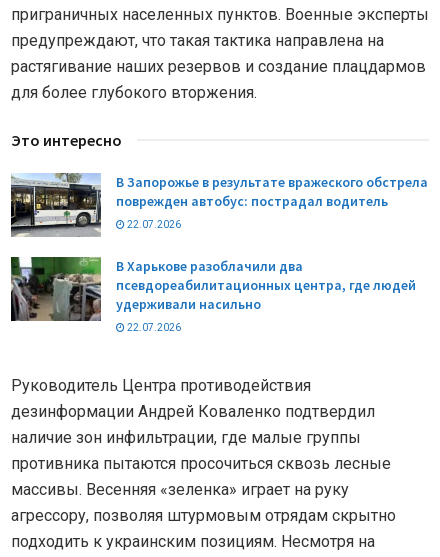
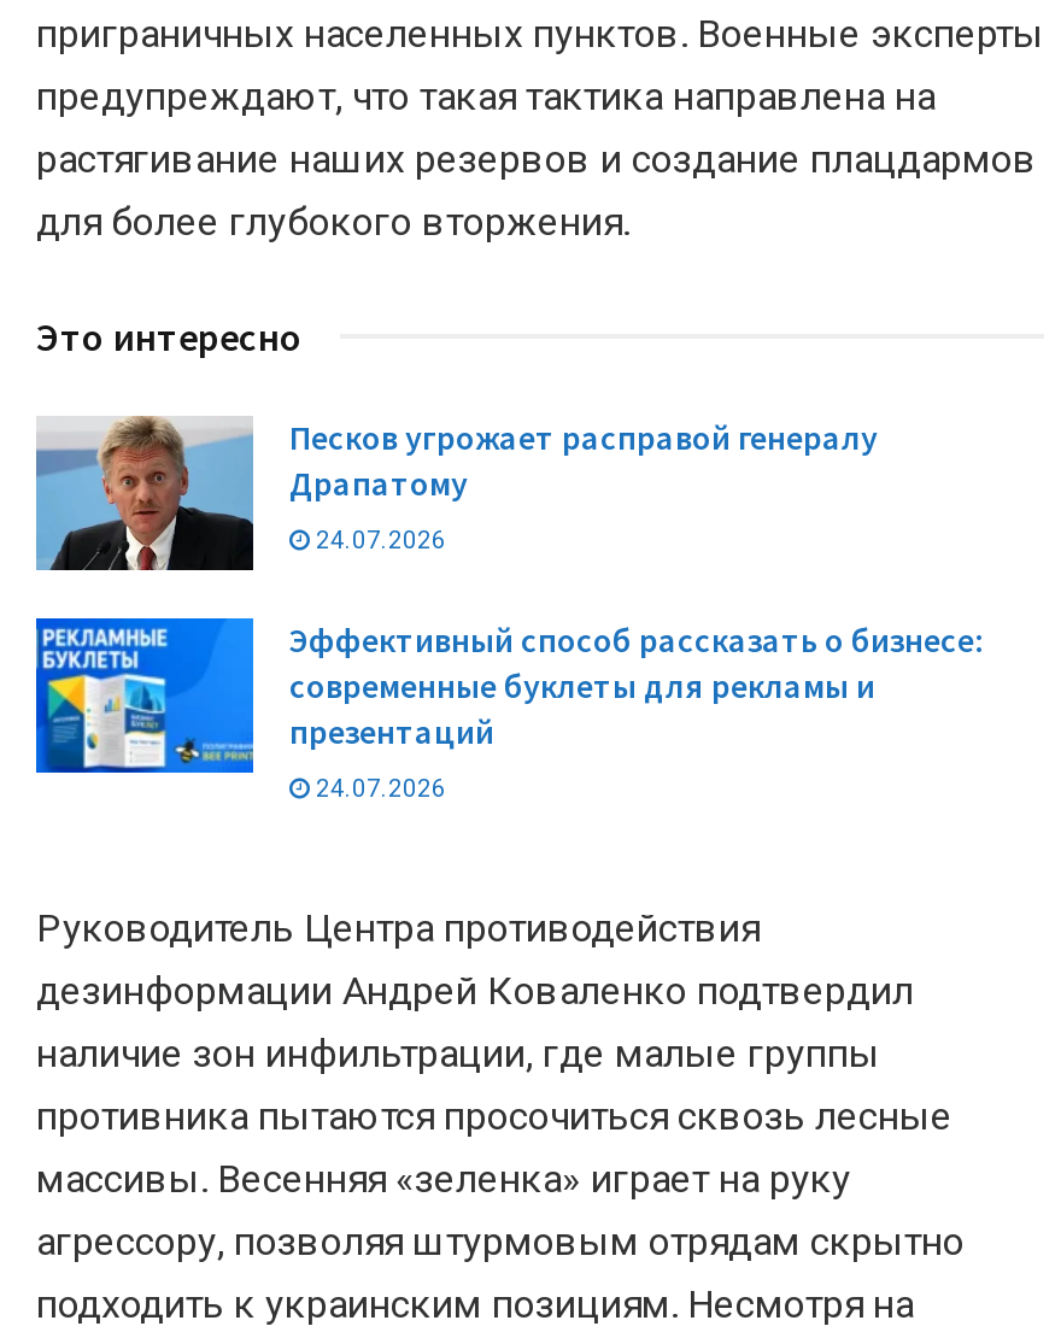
[10,173,428,237] [image] | В Запорожье в результате вражеского обстрела | поврежден автобус: пострадал водитель -> [34,415,878,573] [image] | Песков угрожает расправой генералу | Драпатому
[125,219,181,230] 22.07.2026 -> [311,526,446,553] 24.07.2026
[10,256,416,322] [image] | В Харькове разоблачили два | псевдореабилитационных центра, где людей | удерживали насильно -> [34,616,984,775] [image] | Эффективный способ рассказать о бизнесе: | современные буклеты для рекламы и | презентаций
[125,322,181,333] 22.07.2026 -> [311,775,446,802] 24.07.2026

